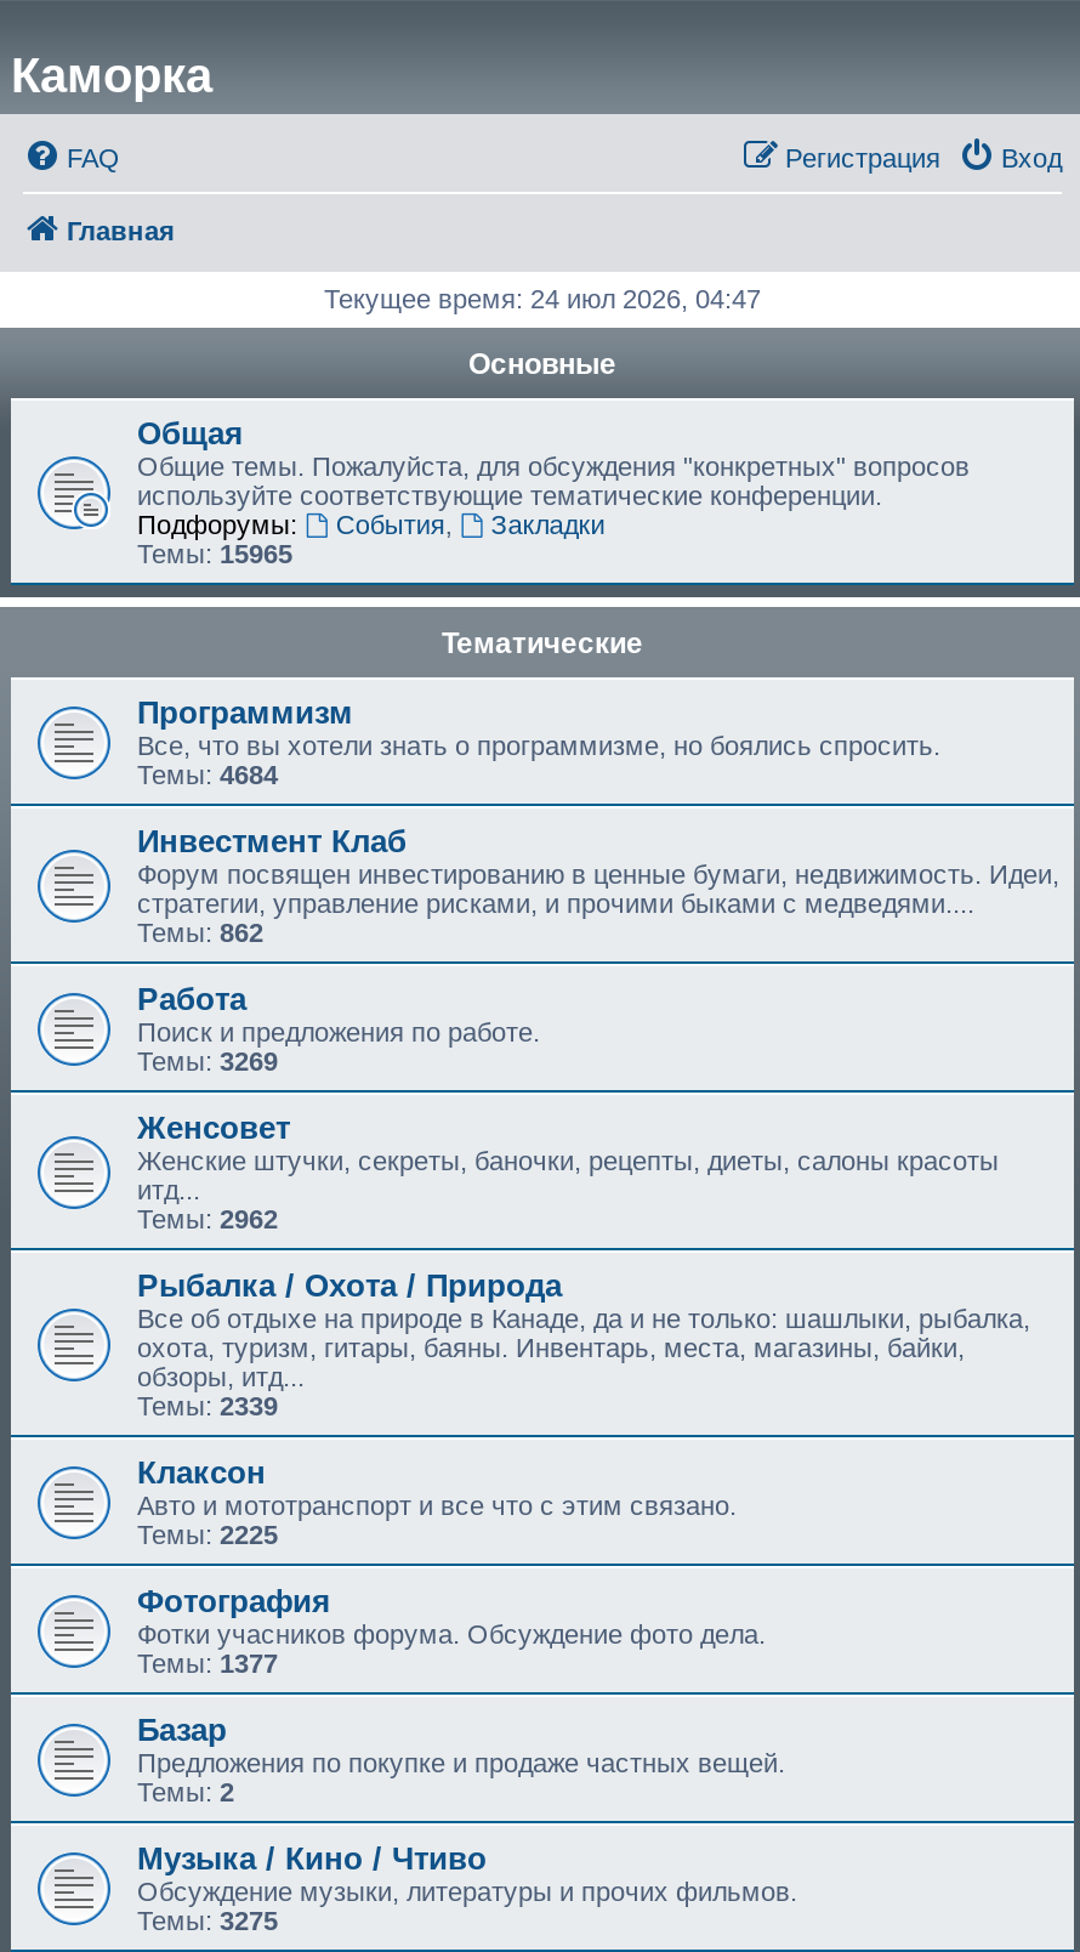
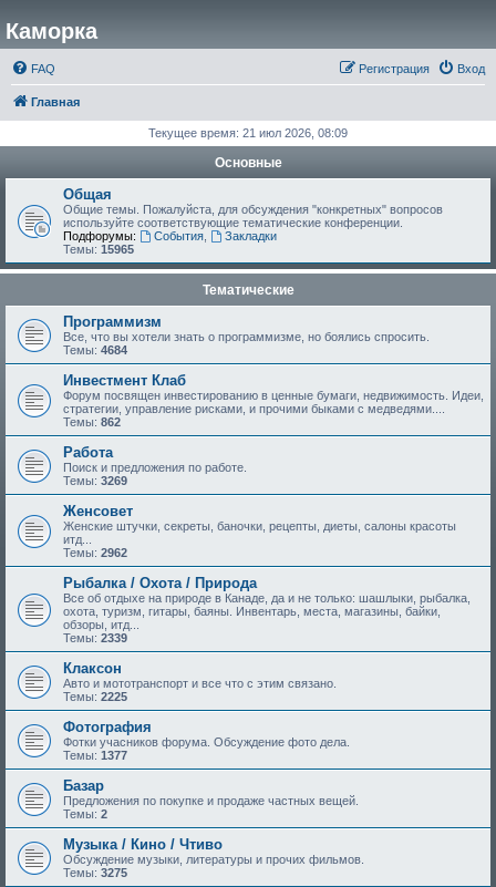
[324,284,761,313] Текущее время: 24 июл 2026, 04:47 -> [148,126,348,140] Текущее время: 21 июл 2026, 08:09

